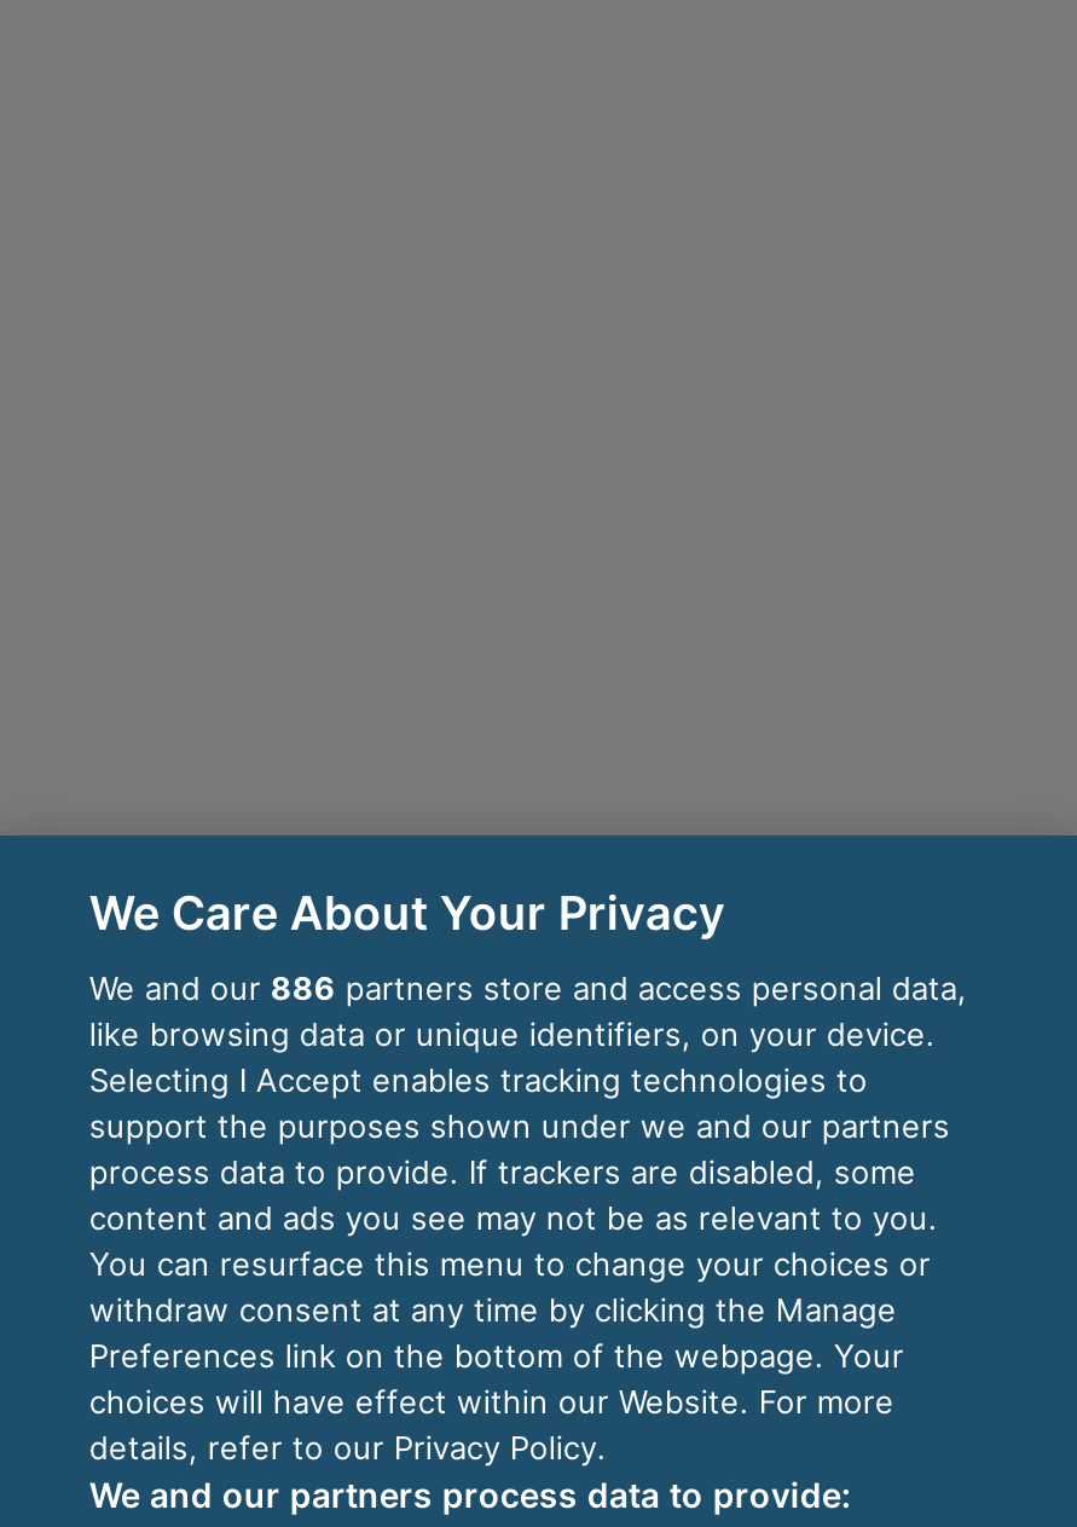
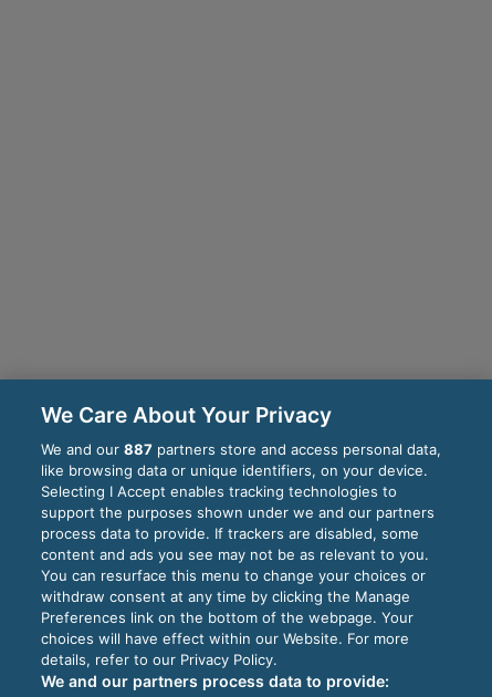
[89,968,967,1007] We and our 886 partners store and access personal data, -> [41,440,442,458] We and our 887 partners store and access personal data,

